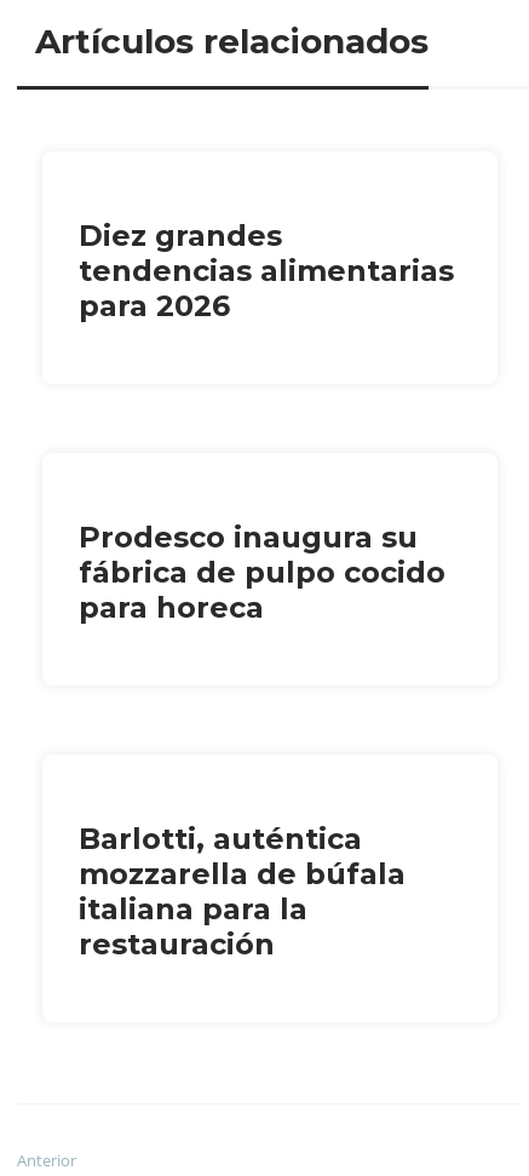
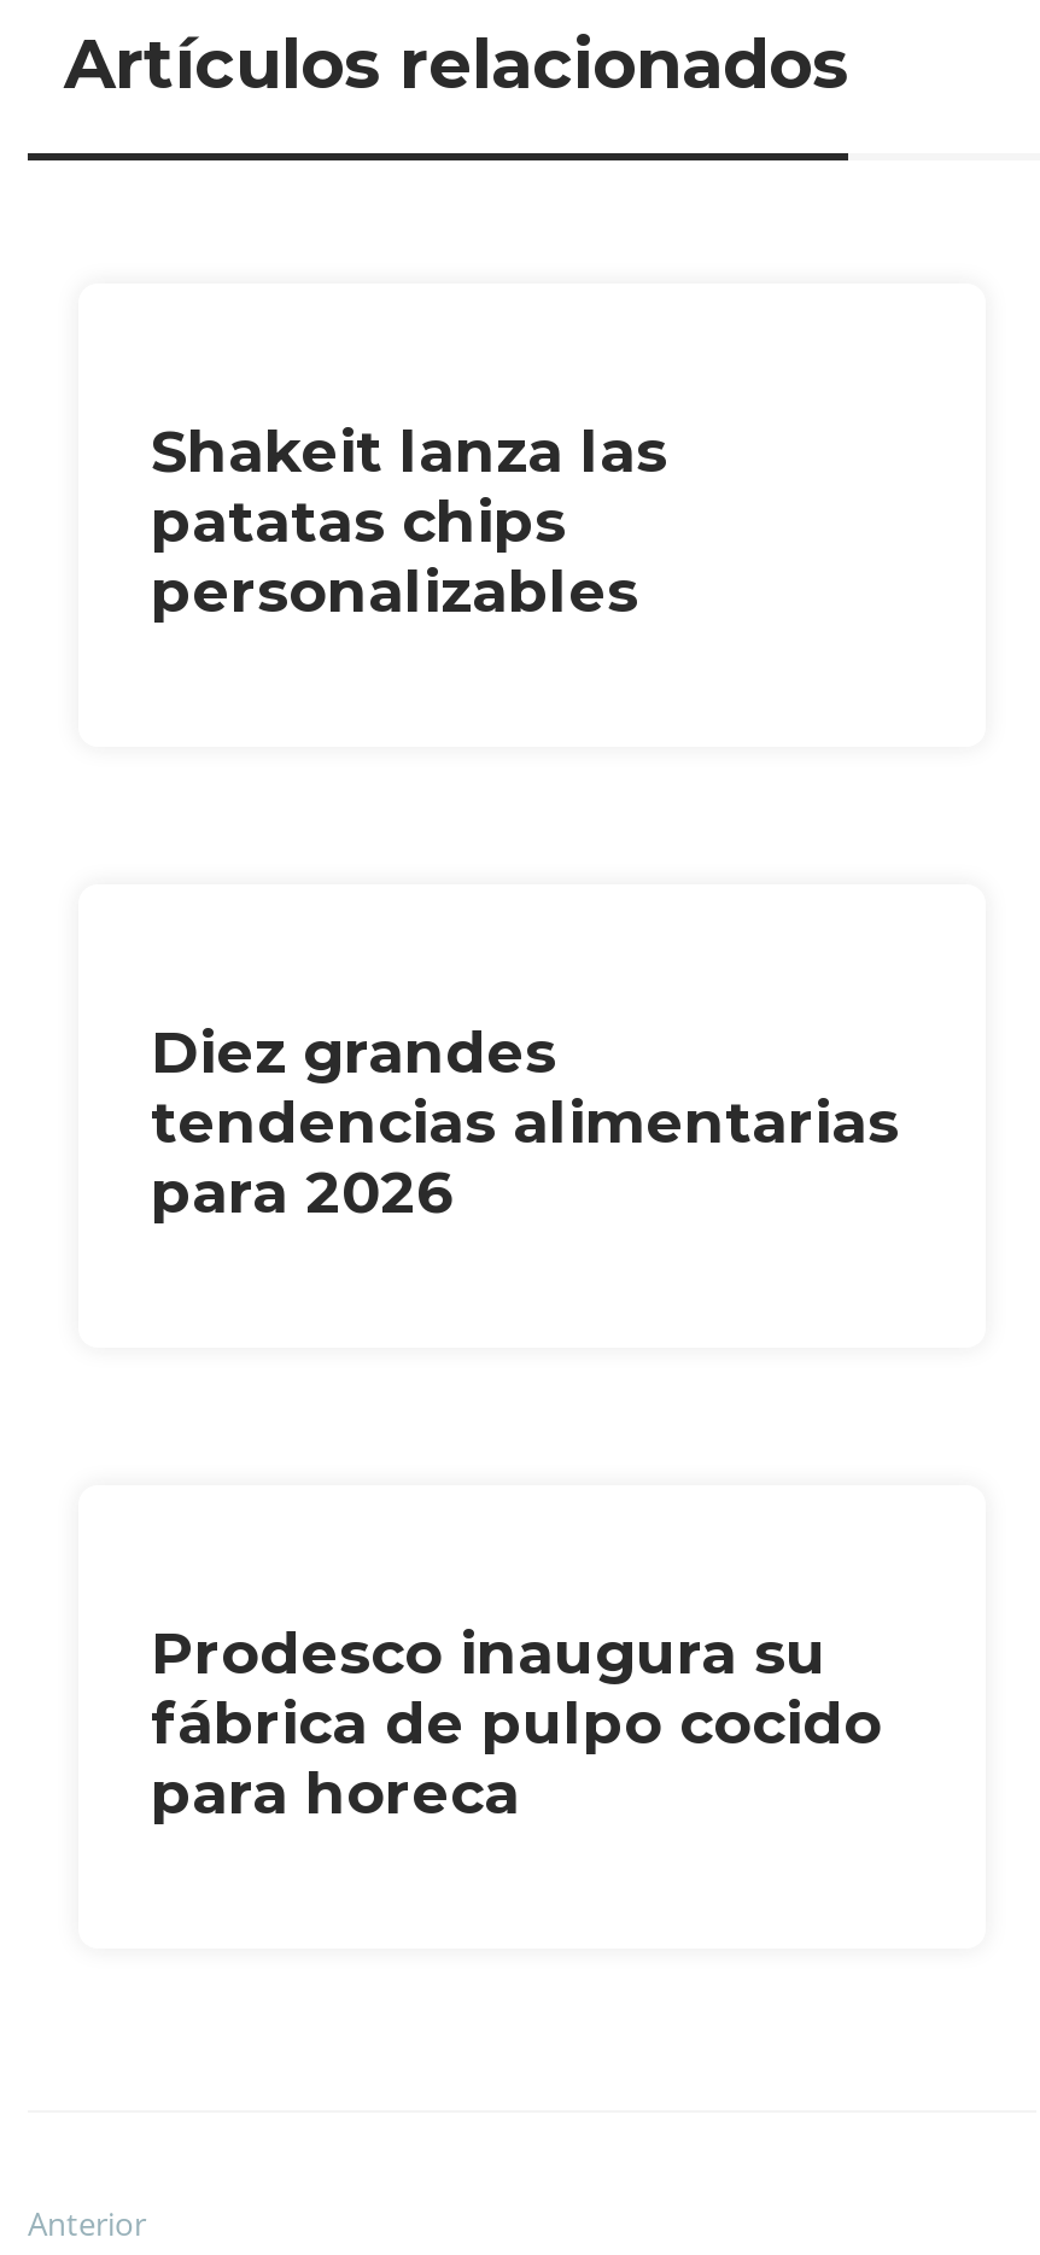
none -> [151,416,667,626] Shakeit lanza las | patatas chips | personalizables
moved [79,218,454,625] -> [151,1017,899,1828]: Diez grandes | tendencias alimentarias | para 2026 | Prodesco inaugura su | fábrica de pulpo cocido | para horeca
[79,821,406,962] Barlotti, auténtica | mozzarella de búfala | italiana para la | restauración -> none

